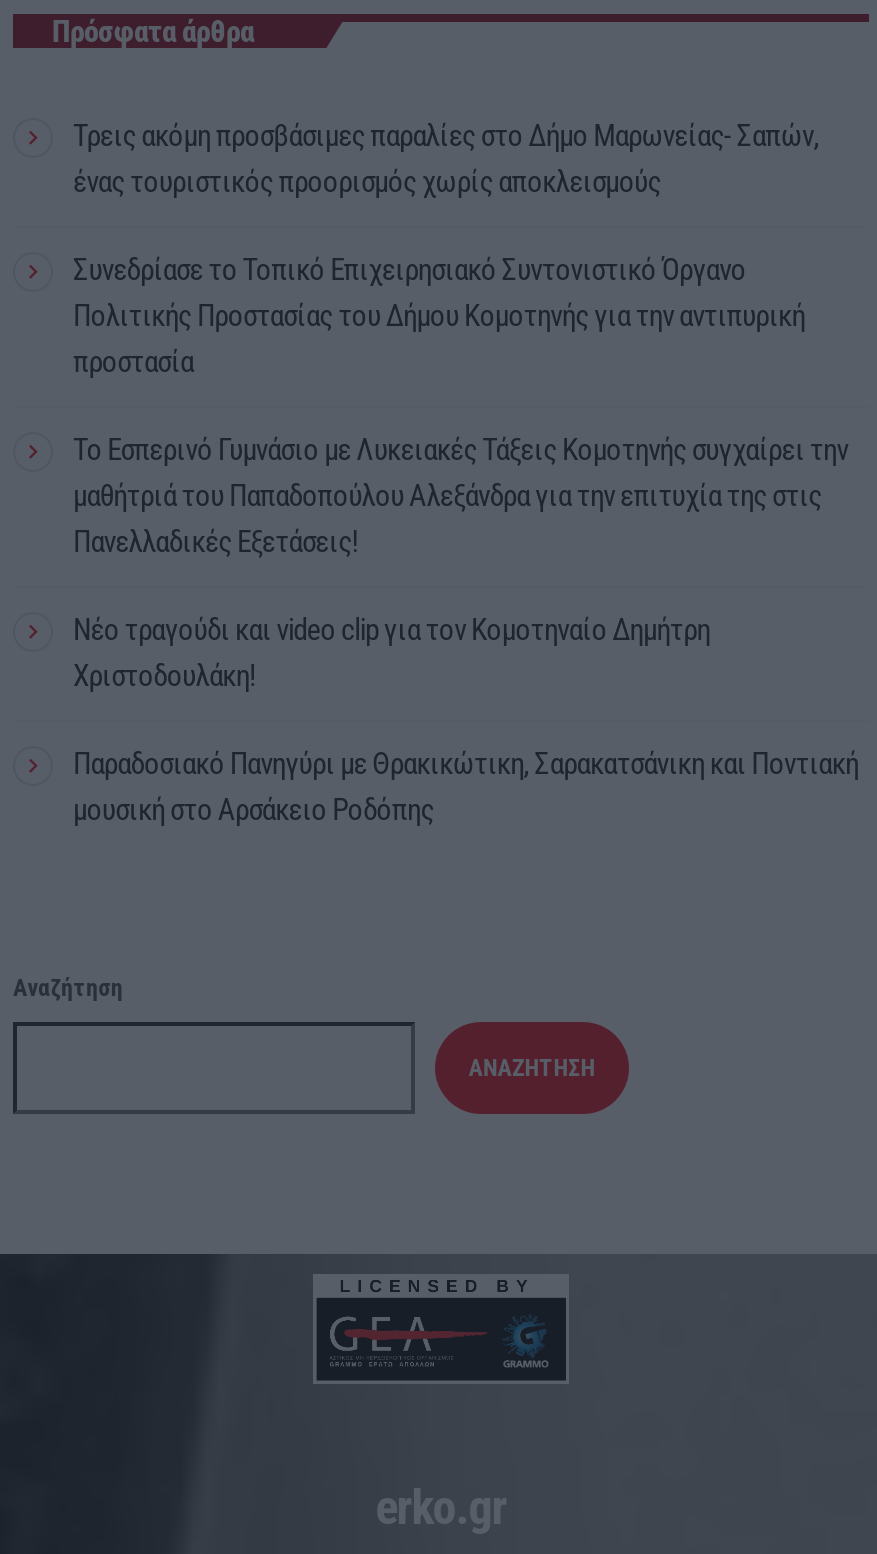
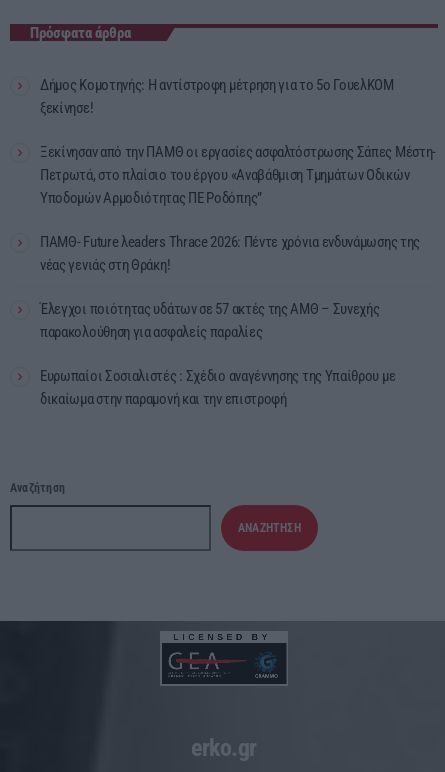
[73,118,819,200] Τρεις ακόμη προσβάσιμες παραλίες στο Δήμο Μαρωνείας- Σαπών, | ένας τουριστικός προορισμός χωρίς αποκλεισμούς -> [40,76,394,117] Δήμος Κομοτηνής: Η αντίστροφη μέτρηση για το 5ο ΓουελΚΟΜ | ξεκίνησε!
[73,252,805,380] Συνεδρίασε το Τοπικό Επιχειρησιακό Συντονιστικό Όργανο | Πολιτικής Προστασίας του Δήμου Κομοτηνής για την αντιπυρική | προστασία -> [40,143,436,207] Ξεκίνησαν από την ΠΑΜΘ οι εργασίες ασφαλτόστρωσης Σάπες Μέστη- | Πετρωτά, στο πλαίσιο του έργου «Αναβάθμιση Τμημάτων Οδικών | Υποδομών Αρμοδιότητας ΠΕ Ροδόπης”
[73,432,848,560] Το Εσπερινό Γυμνάσιο με Λυκειακές Τάξεις Κομοτηνής συγχαίρει την | μαθήτριά του Παπαδοπούλου Αλεξάνδρα για την επιτυχία της στις | Πανελλαδικές Εξετάσεις! -> [40,233,420,274] ΠΑΜΘ- Future λeaders Thrace 2026: Πέντε χρόνια ενδυνάμωσης της | νέας γενιάς στη Θράκη!
[73,612,710,694] Νέο τραγούδι και video clip για τον Κομοτηναίο Δημήτρη | Χριστοδουλάκη! -> [40,300,379,341] Έλεγχοι ποιότητας υδάτων σε 57 ακτές της ΑΜΘ – Συνεχής | παρακολούθηση για ασφαλείς παραλίες
[73,746,858,828] Παραδοσιακό Πανηγύρι με Θρακικώτικη, Σαρακατσάνικη και Ποντιακή | μουσική στο Αρσάκειο Ροδόπης -> [40,367,395,408] Ευρωπαίοι Σοσιαλιστές : Σχέδιο αναγέννησης της Υπαίθρου με | δικαίωμα στην παραμονή και την επιστροφή

